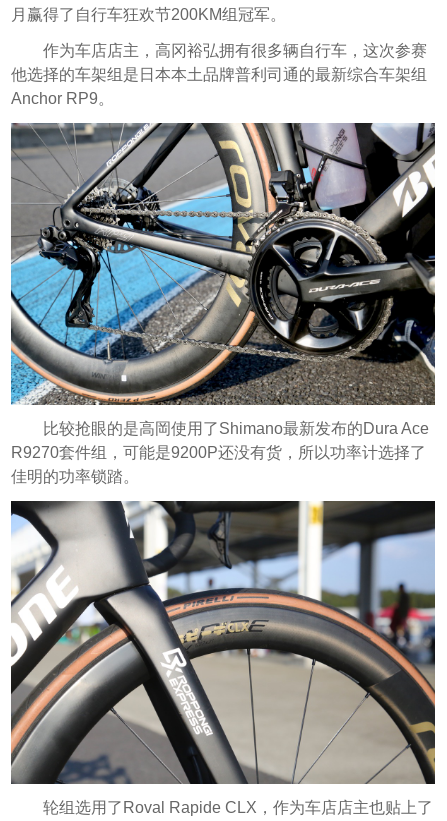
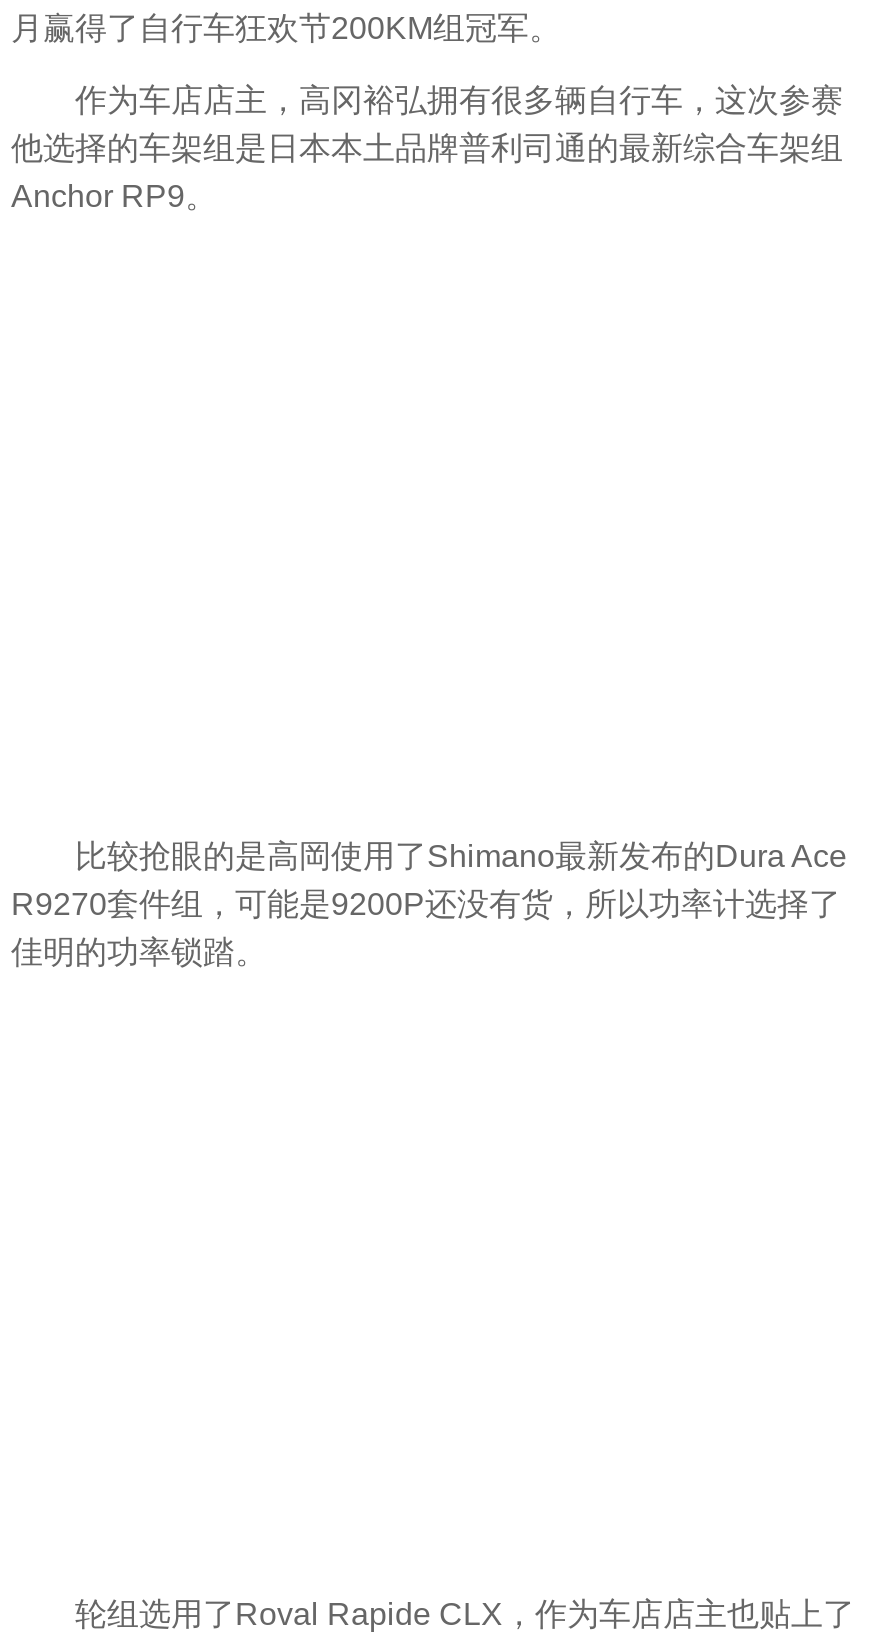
[10,122,436,406] [image] -> none
[10,500,436,785] [image] -> none

